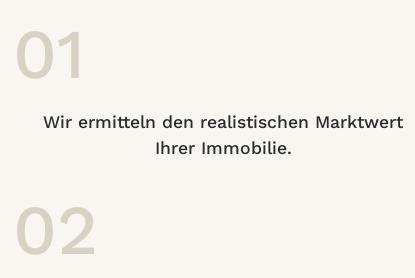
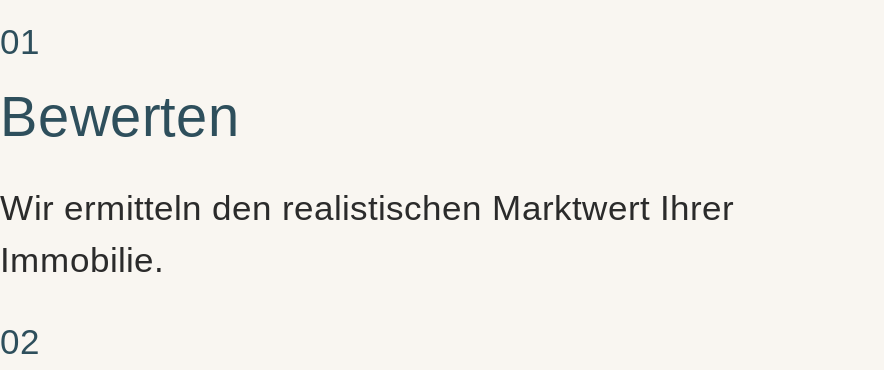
[43,111,403,157] Wir ermitteln den realistischen Marktwert | Ihrer Immobilie. -> [0,86,734,280] Bewerten | Wir ermitteln den realistischen Marktwert Ihrer | Immobilie.

